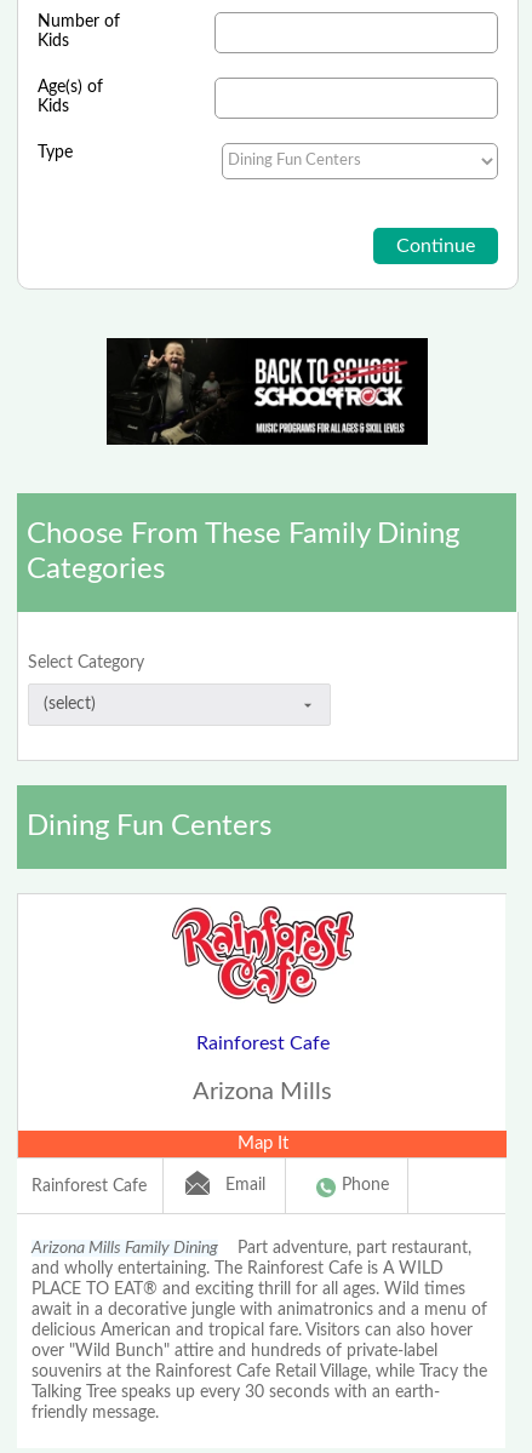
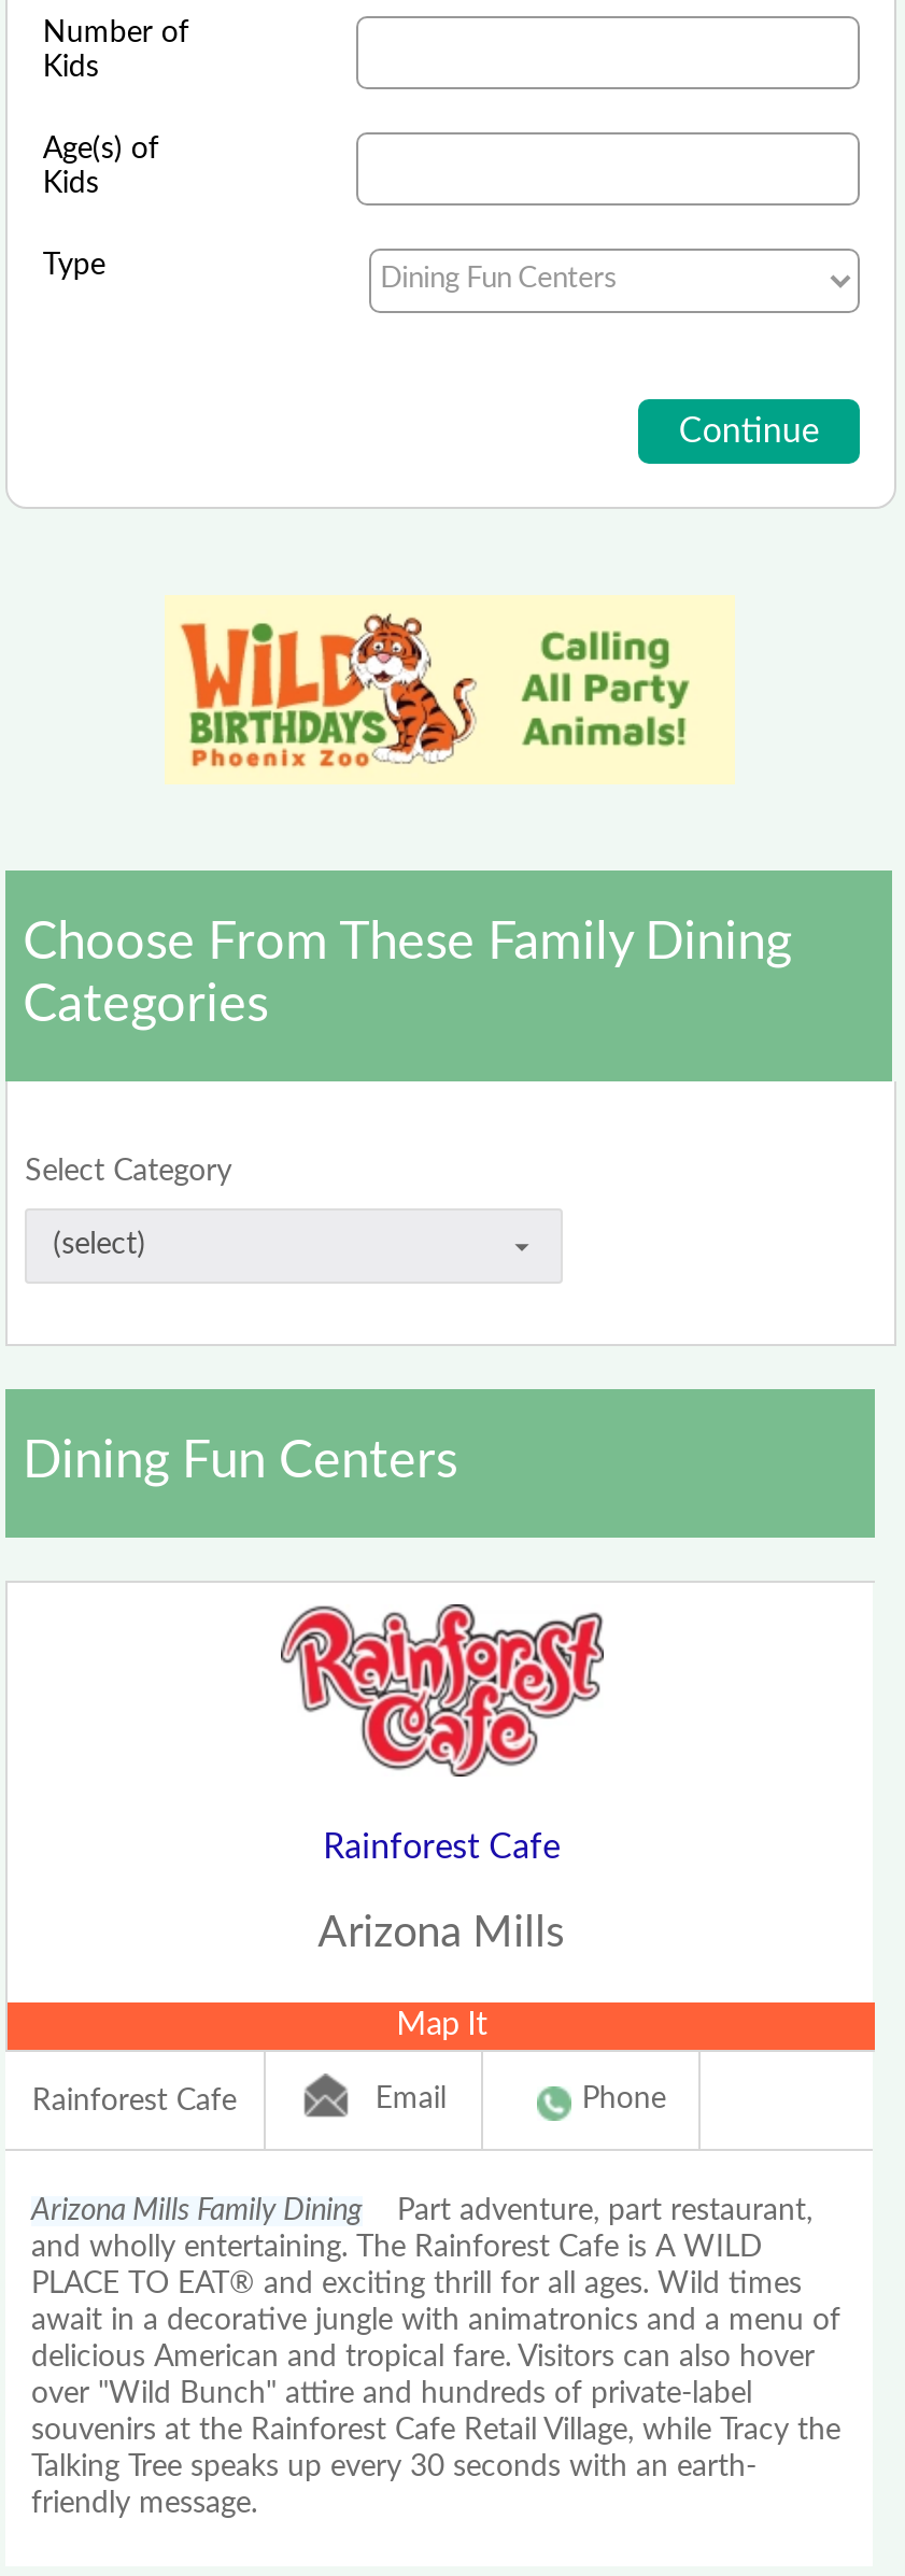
[105,337,429,446] [image] -> [165,595,735,784] [image]

